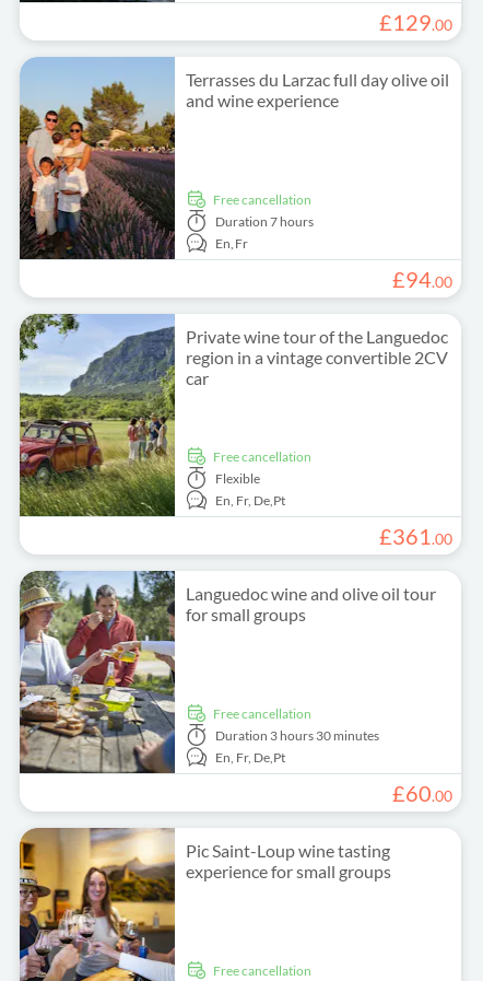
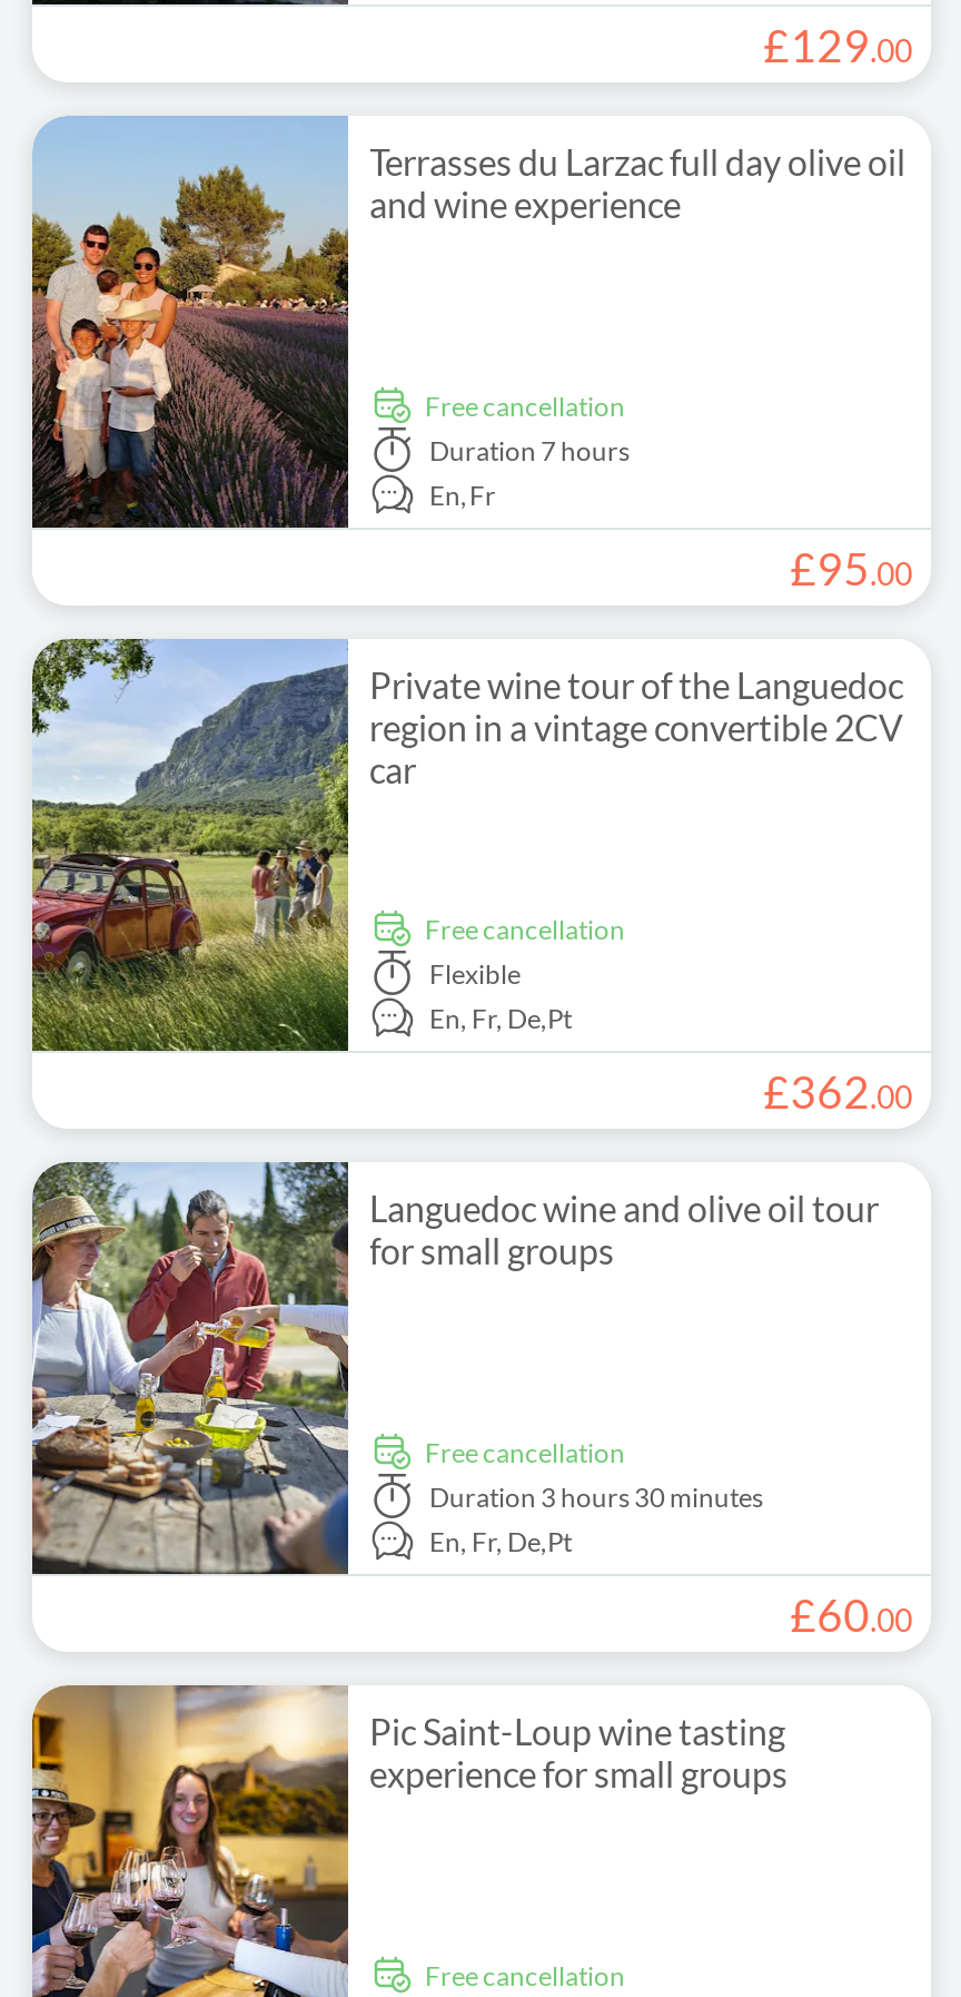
[392,266,452,292] £94.00 -> [790,541,912,594] £95.00
[379,523,452,549] £361.00 -> [763,1064,912,1118] £362.00

